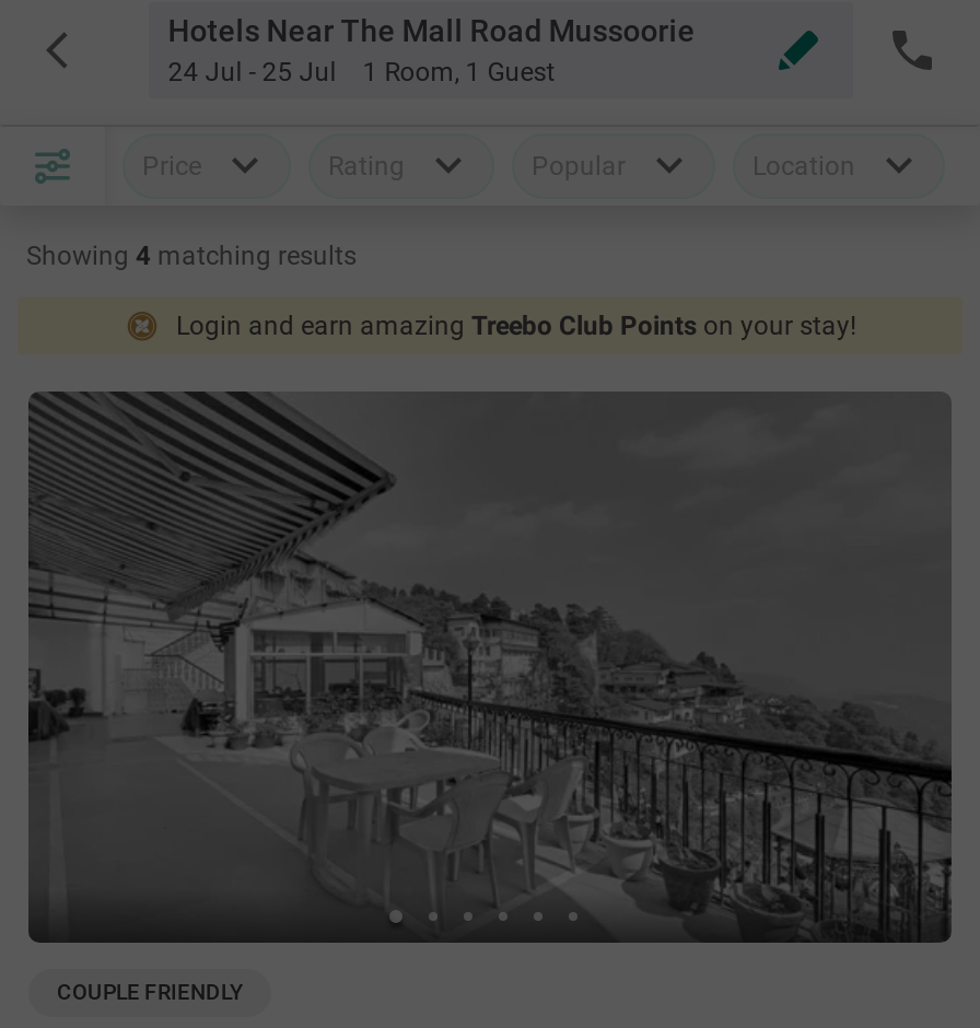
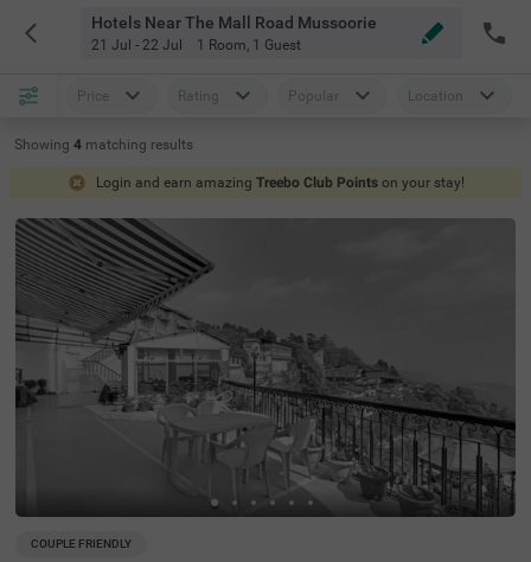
[168,57,555,87] 24 Jul - 25 Jul 1 Room, 1 Guest -> [91,37,301,53] 21 Jul - 22 Jul 1 Room, 1 Guest

